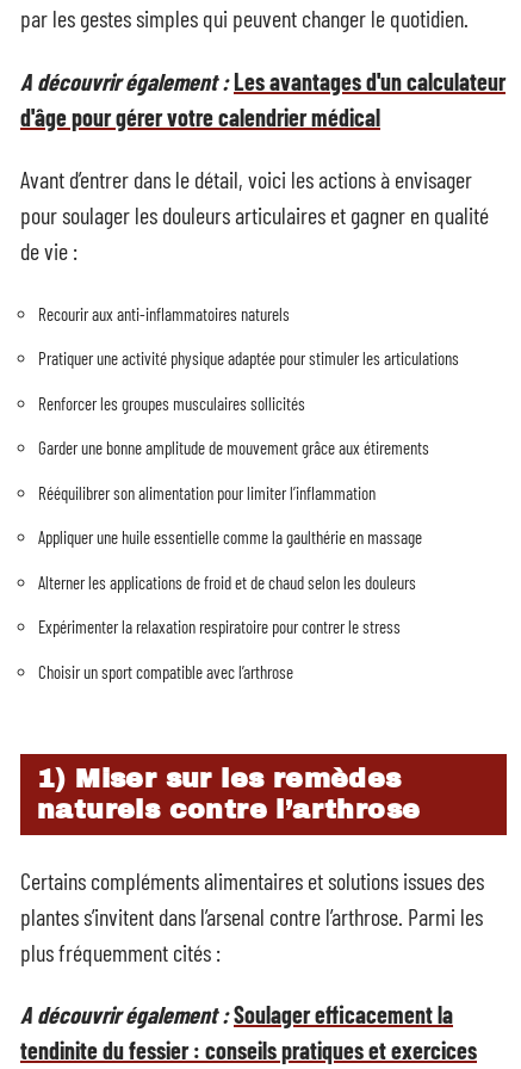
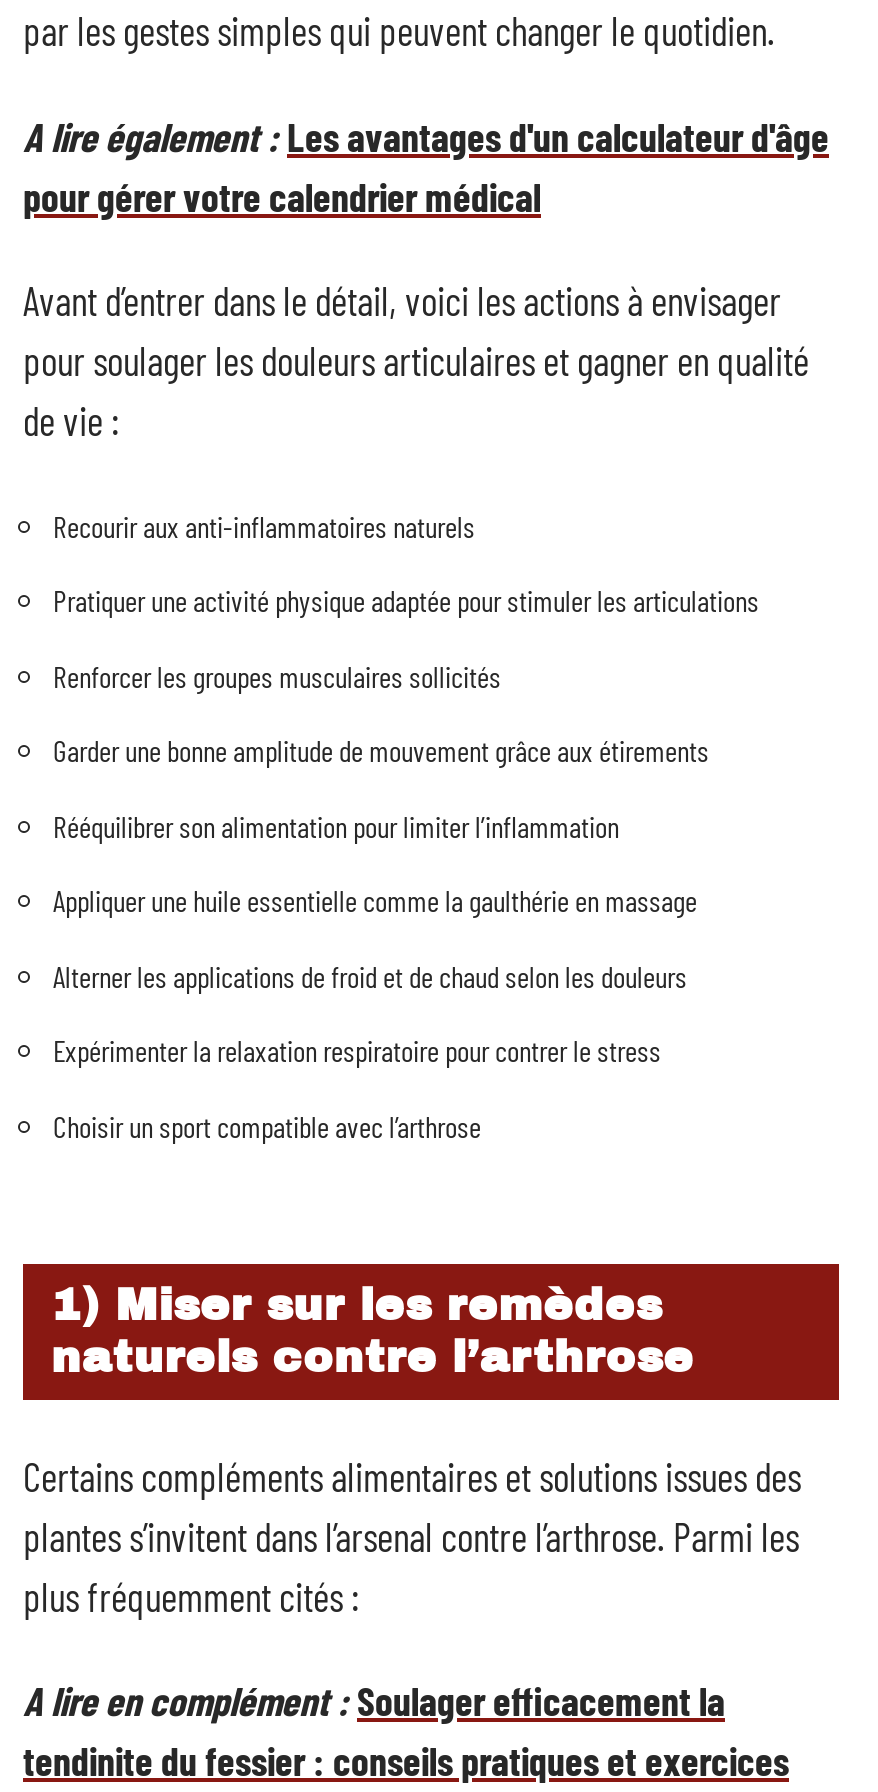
[20,66,506,131] A découvrir également : Les avantages d'un calculateur | d'âge pour gérer votre calendrier médical -> [23,111,829,219] A lire également : Les avantages d'un calculateur d'âge | pour gérer votre calendrier médical
[20,1000,453,1028] A découvrir également : Soulager efficacement la -> [23,1676,725,1724] A lire en complément : Soulager efficacement la

